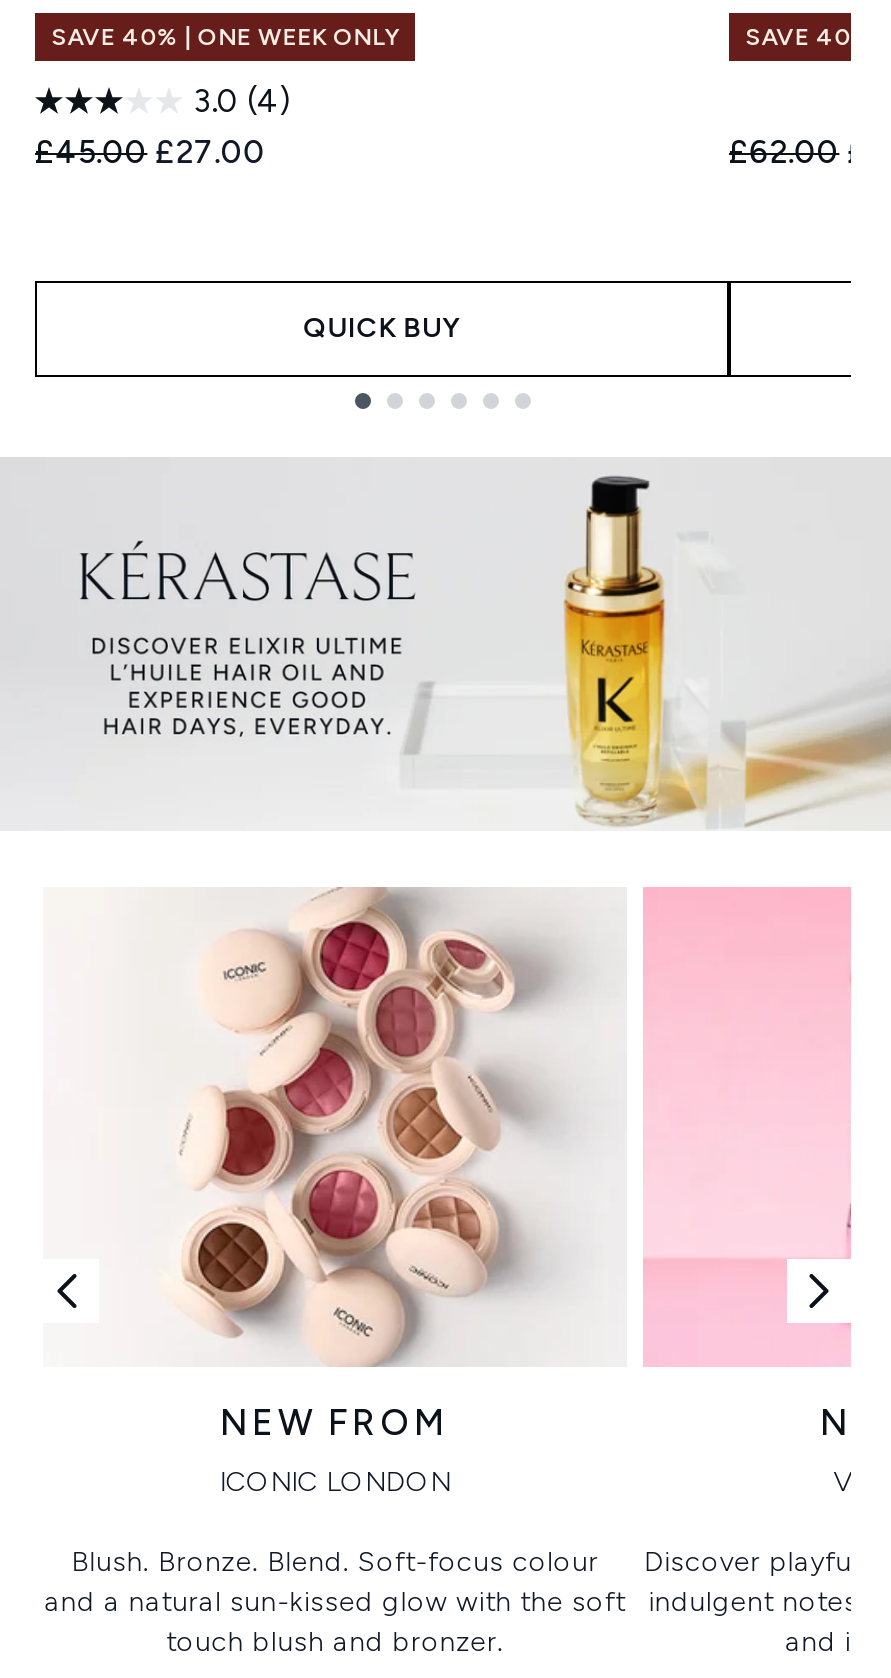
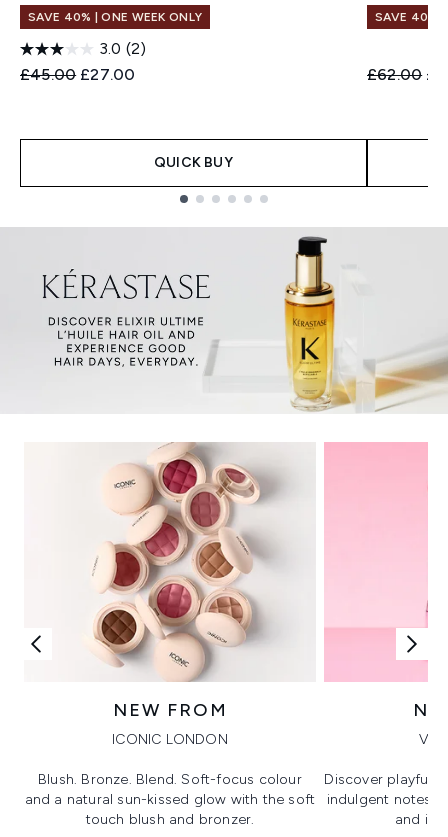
[193,81,291,119] 3.0 (4) -> [99,39,146,58] 3.0 (2)

